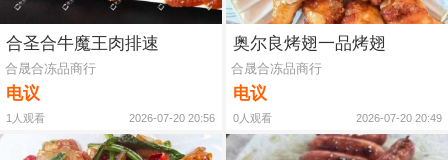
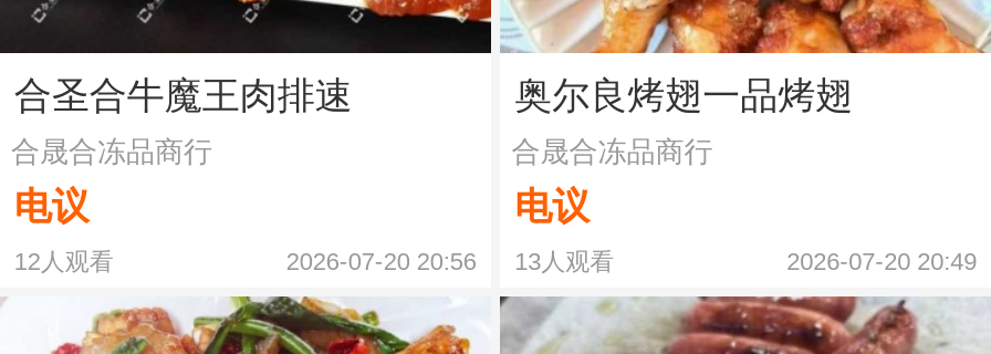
[6,112,45,124] 1人观看 -> [14,248,114,274] 12人观看
[129,112,272,124] 2026-07-20 20:56 0人观看 -> [286,248,614,274] 2026-07-20 20:56 13人观看

